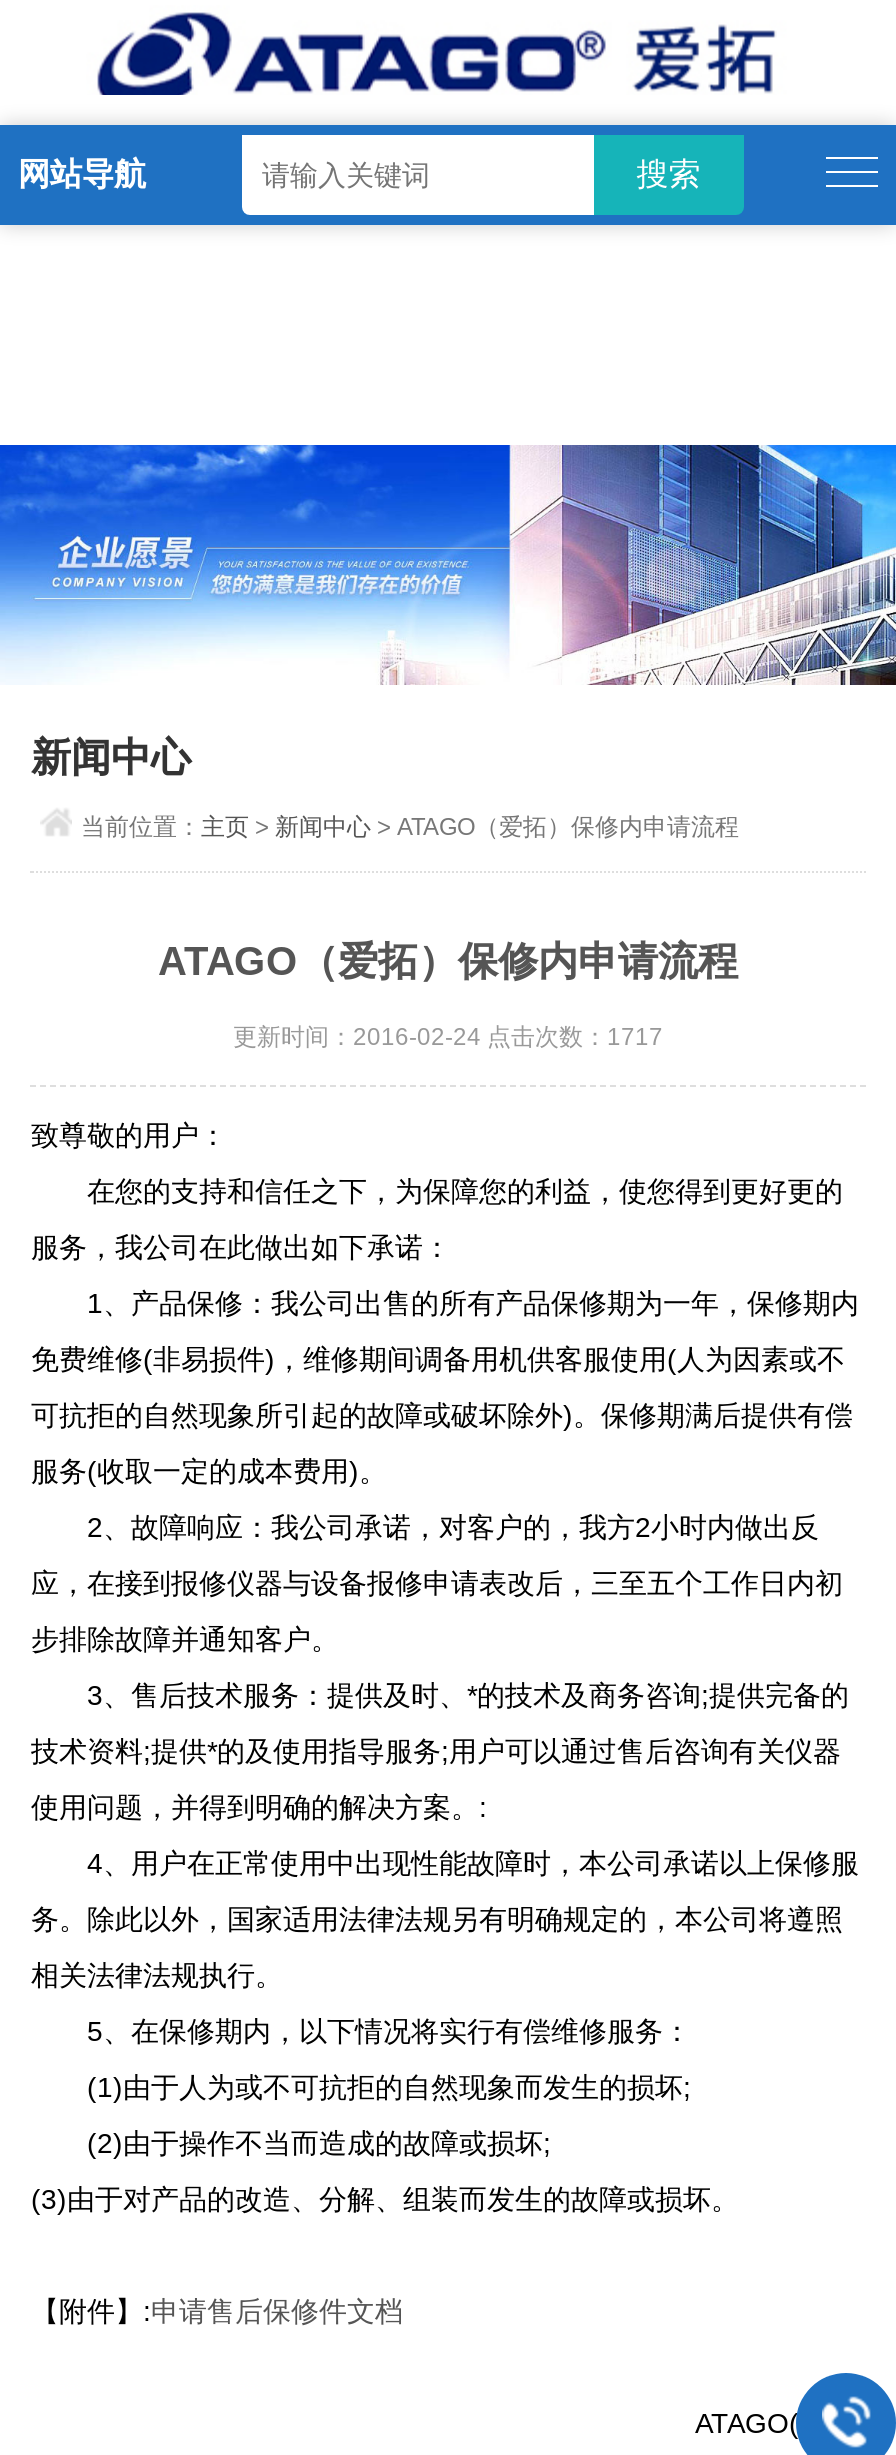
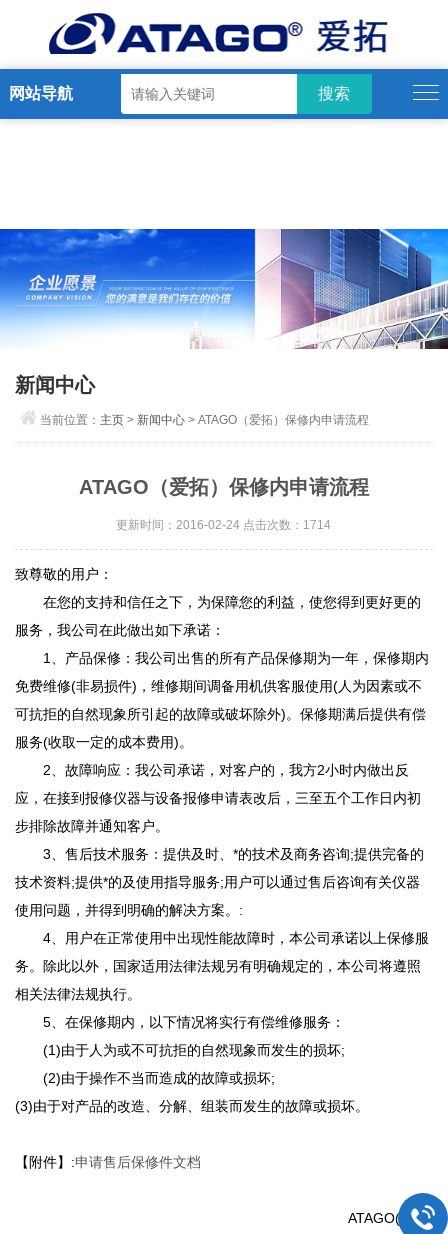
[233,1023,663,1051] 更新时间：2016-02-24 点击次数：1717 -> [116,518,331,532] 更新时间：2016-02-24 点击次数：1714

